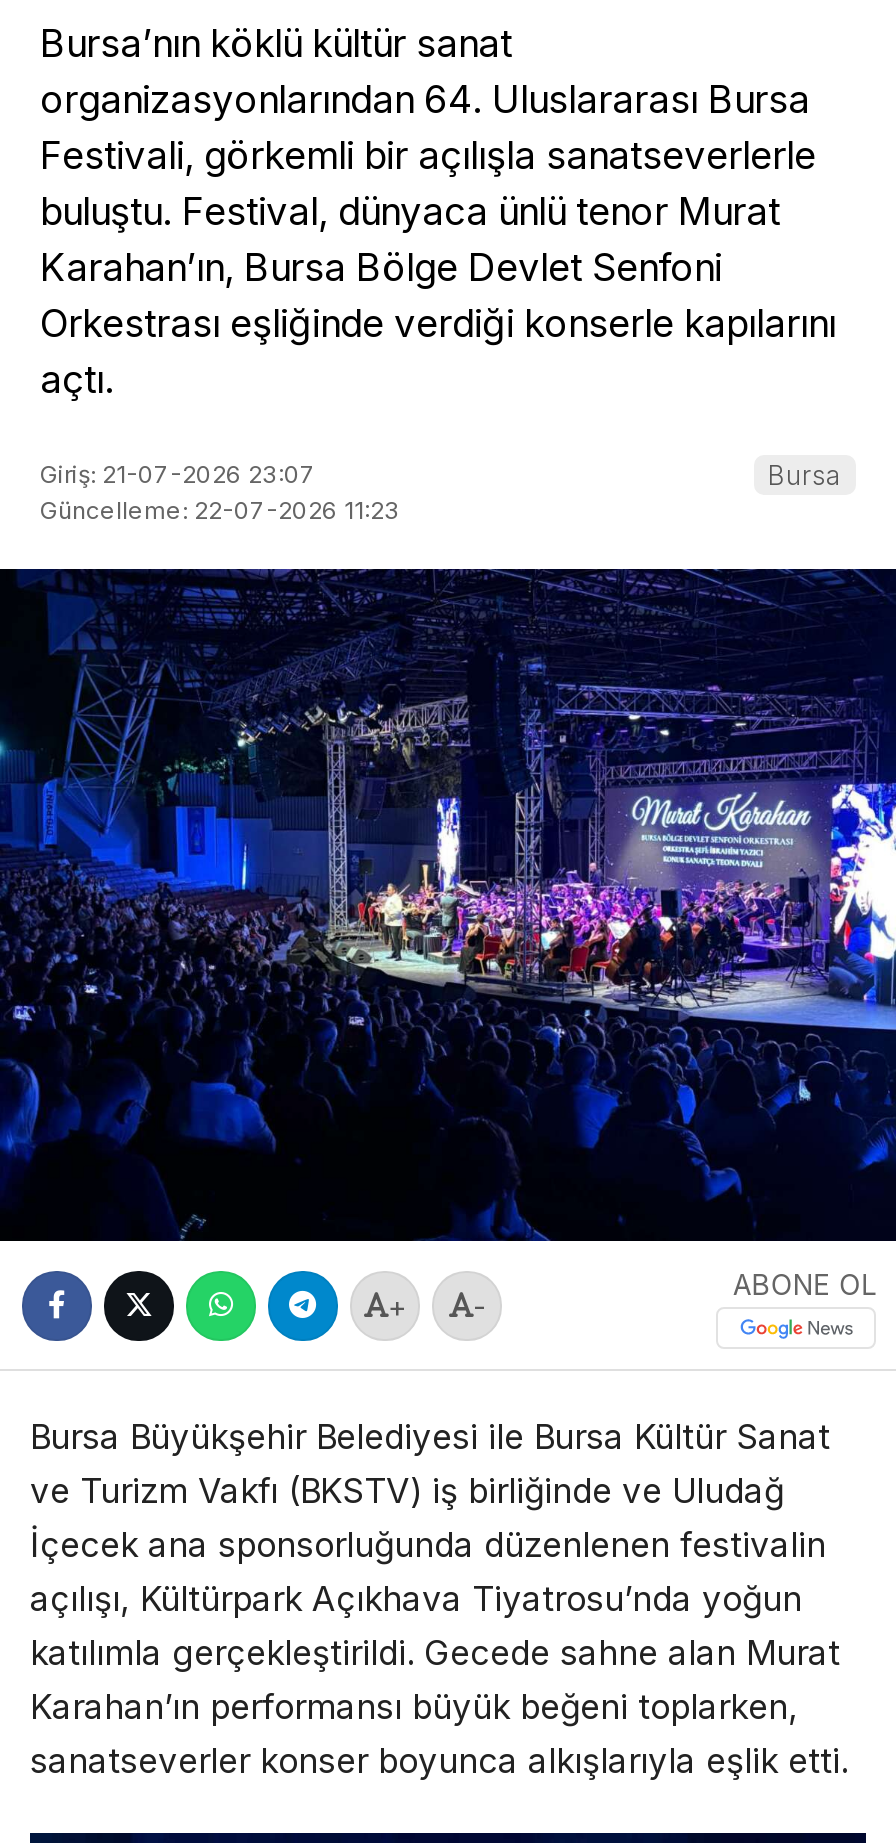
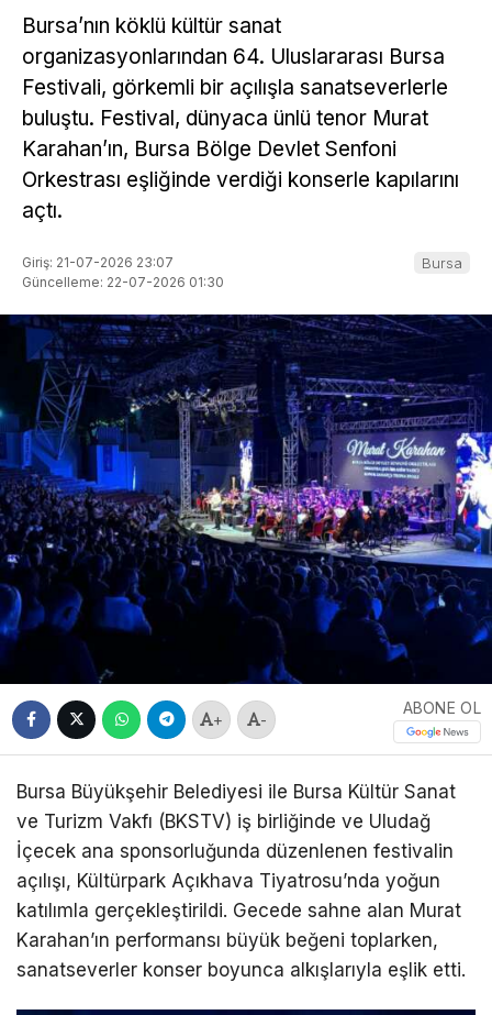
[40,496,400,526] Güncelleme: 22-07-2026 11:23 -> [22,274,224,291] Güncelleme: 22-07-2026 01:30

